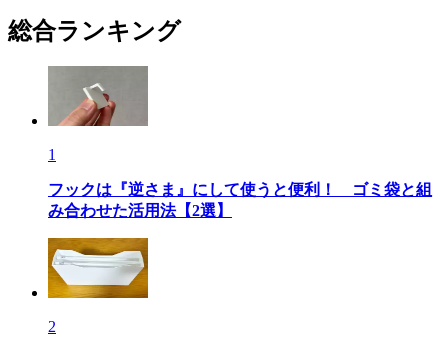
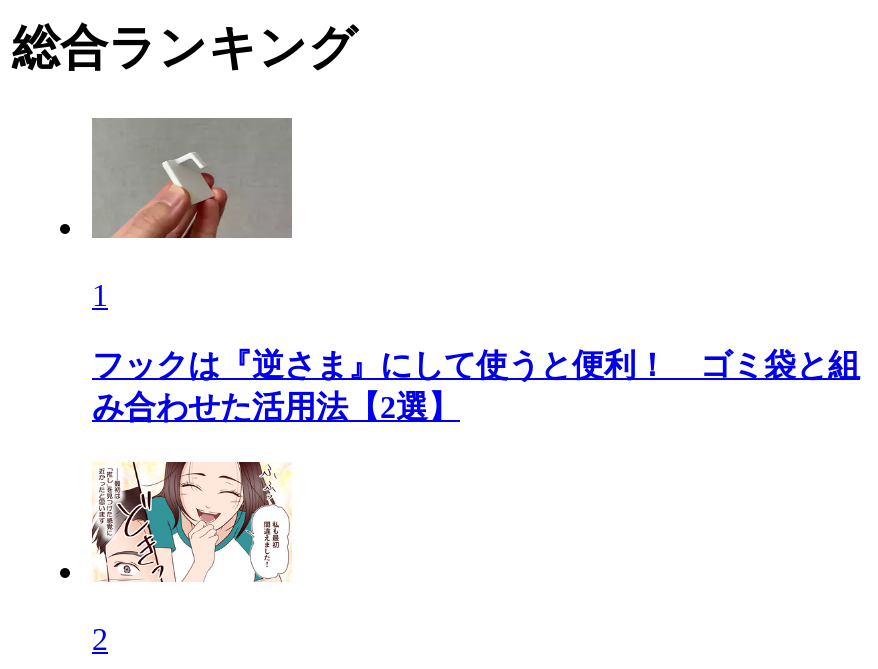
[47,237,149,299] [image] -> [90,460,292,582] [image]

